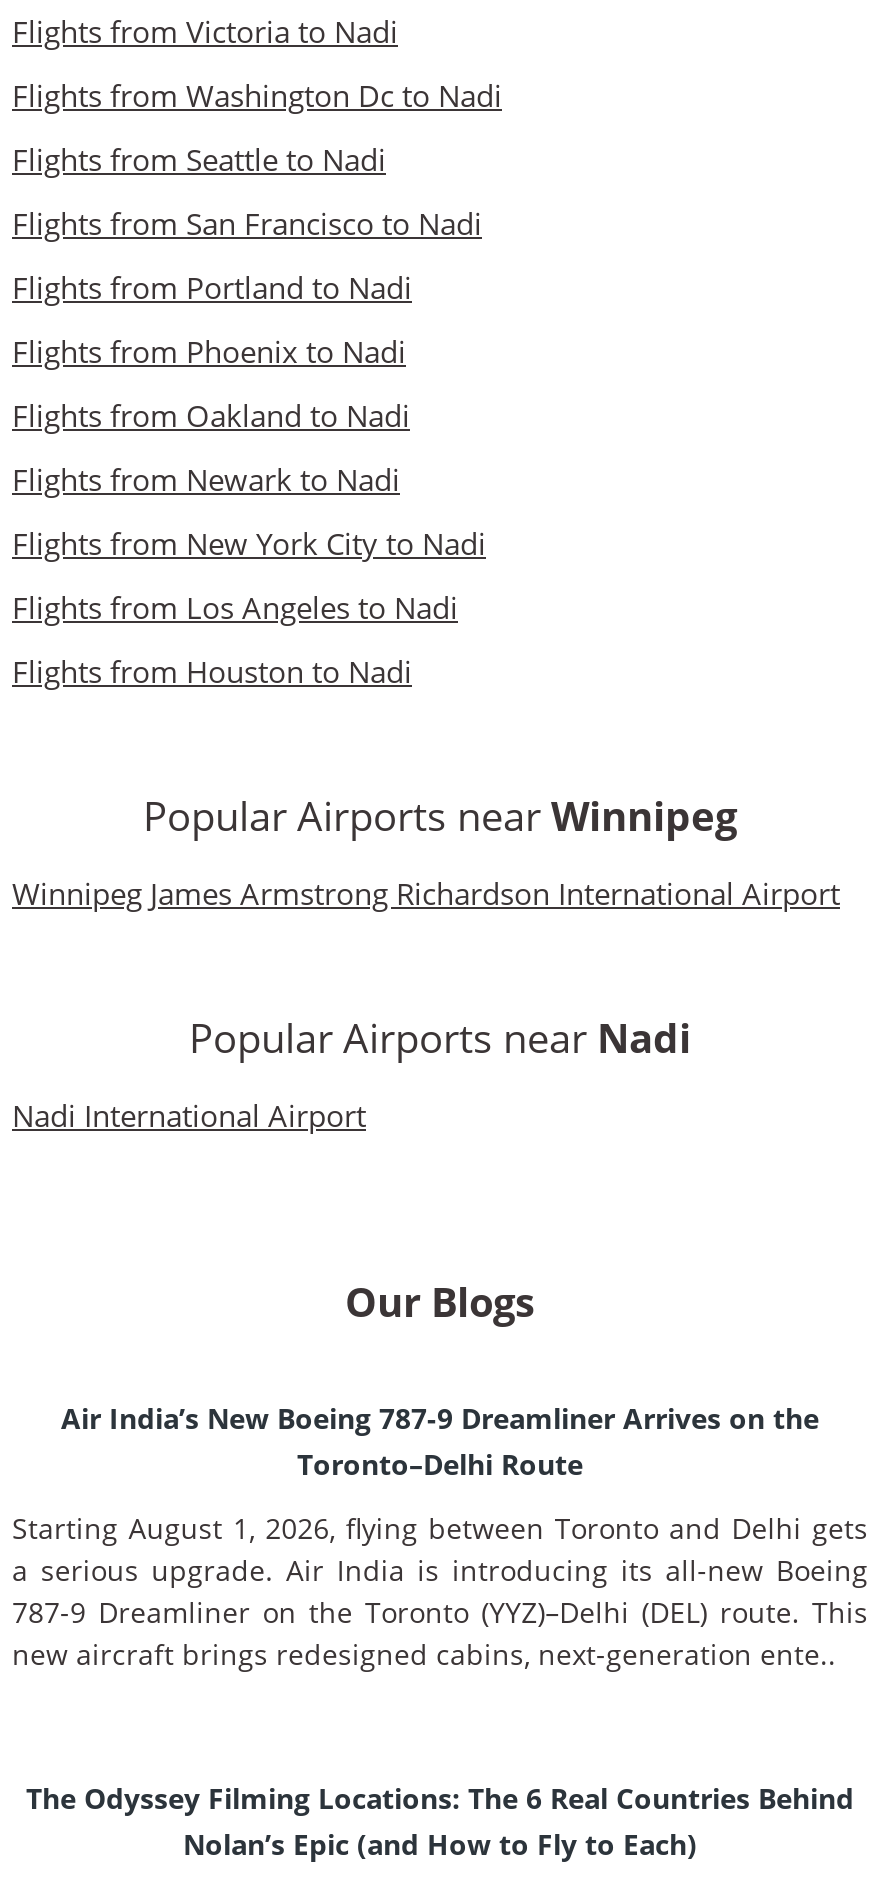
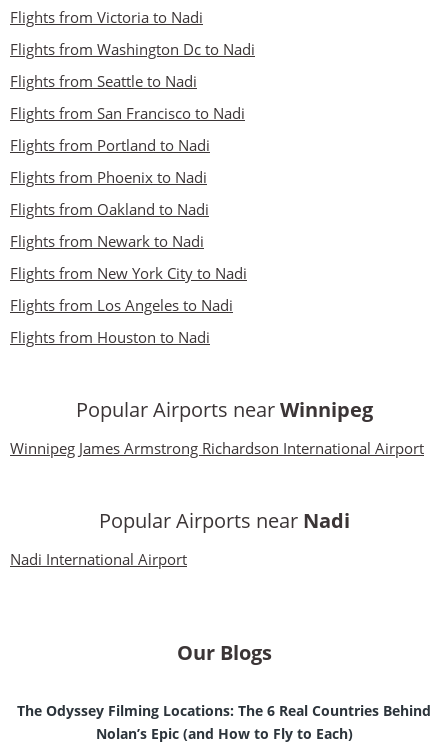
[12,1400,868,1674] Air India’s New Boeing 787-9 Dreamliner Arrives on the | Toronto–Delhi Route | Starting August 1, 2026, flying between Toronto and Delhi gets | a serious upgrade. Air India is introducing its all-new Boeing | 787-9 Dreamliner on the Toronto (YYZ)–Delhi (DEL) route. This | new aircraft brings redesigned cabins, next-generation ente.. -> none

